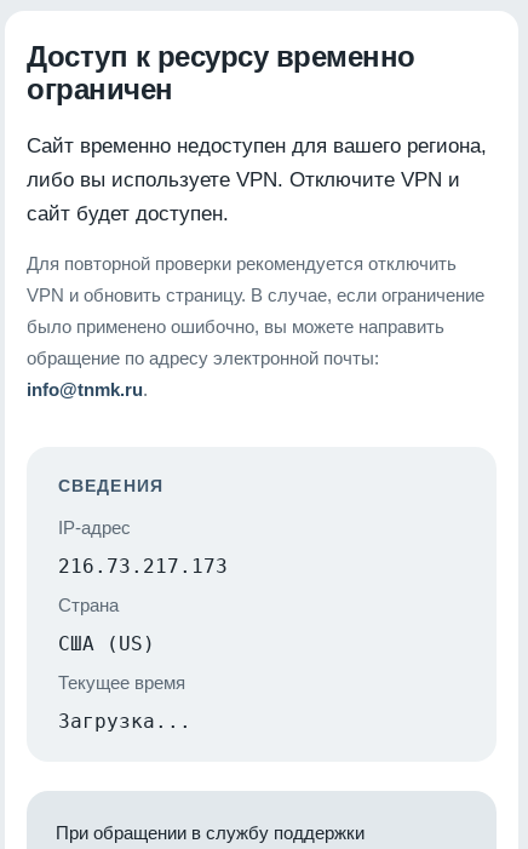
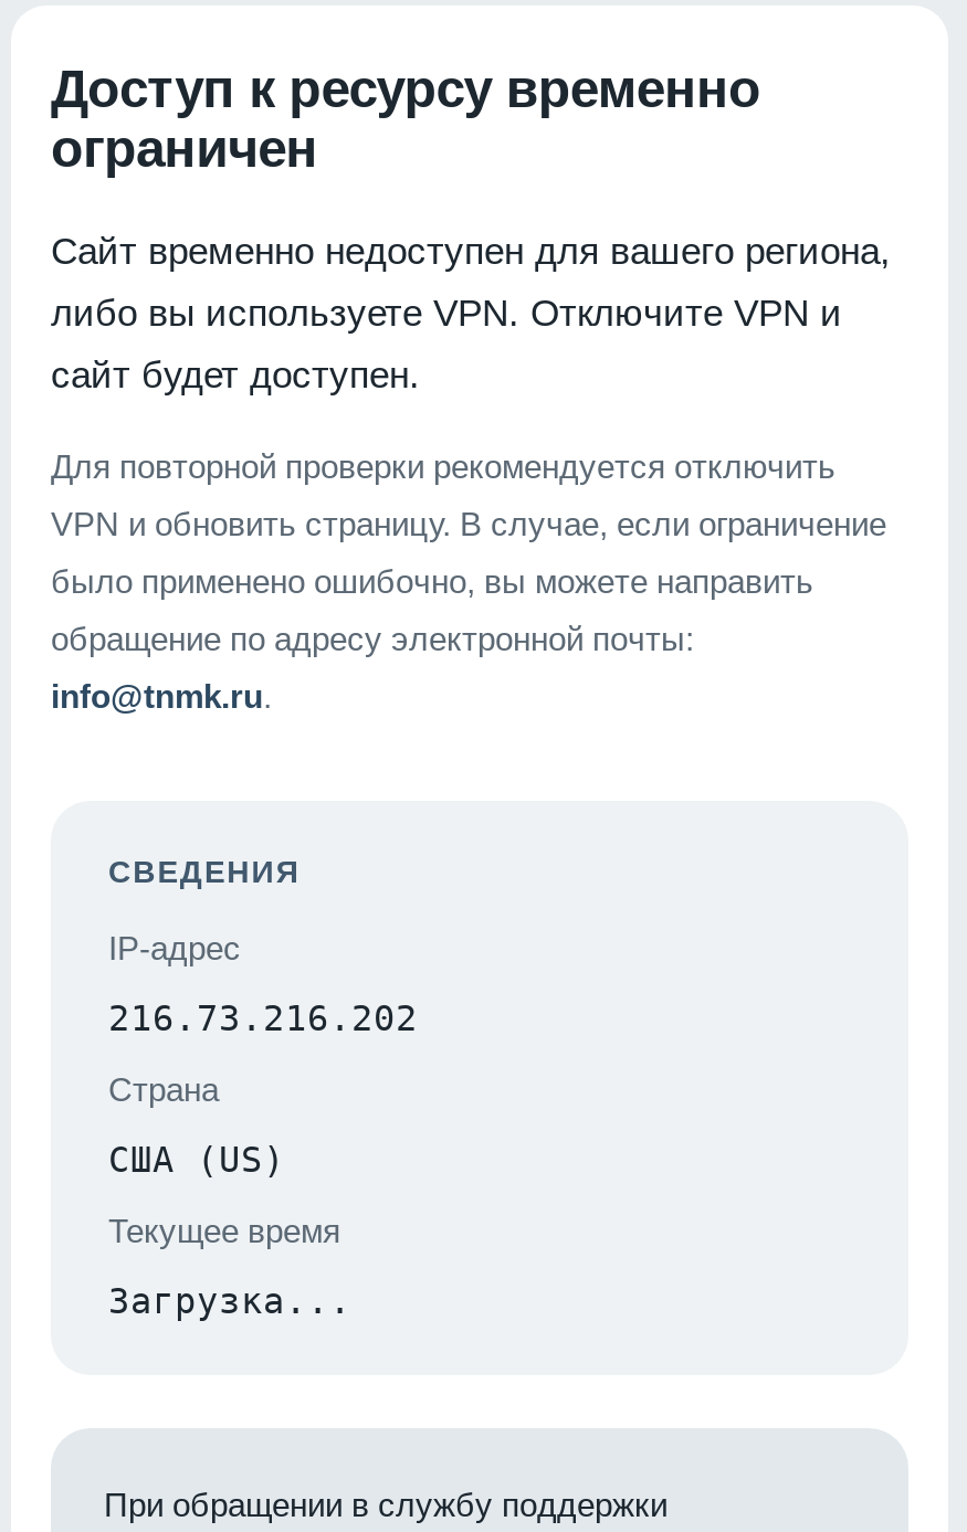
[58,554,228,577] 216.73.217.173 -> [108,996,418,1038] 216.73.216.202

